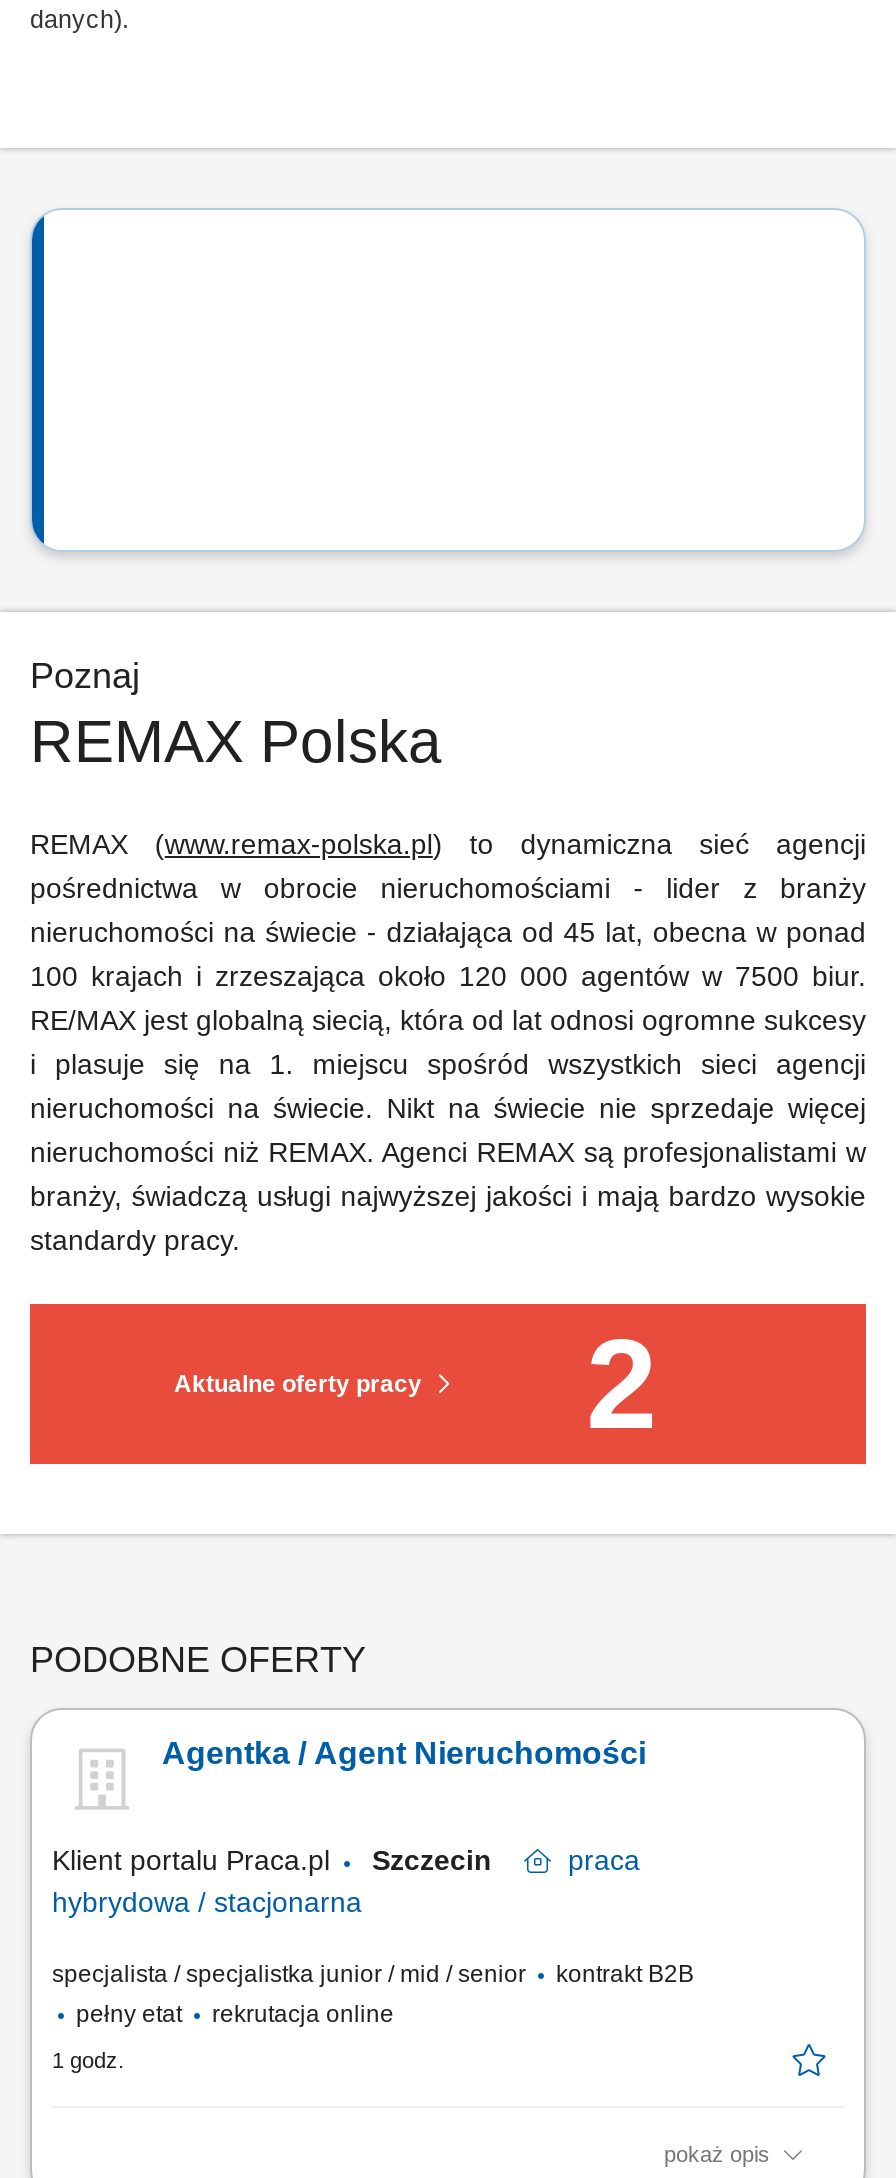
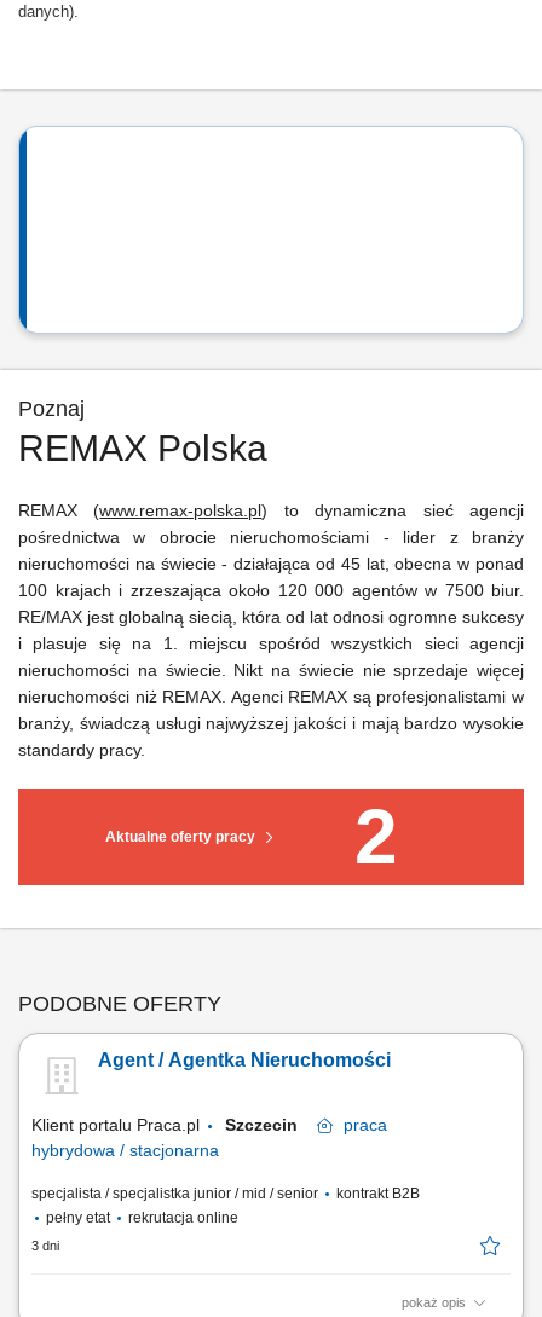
[162,1736,646,1770] Agentka / Agent Nieruchomości -> [98,1050,391,1070] Agent / Agentka Nieruchomości
[52,2048,124,2072] 1 godz. -> [31,1238,59,1253] 3 dni

